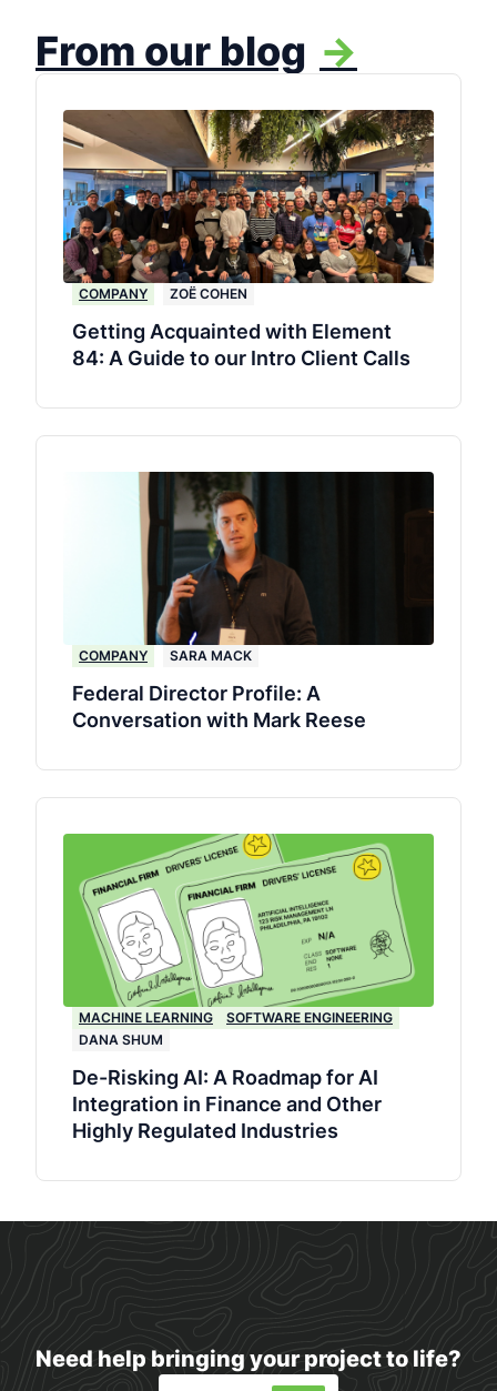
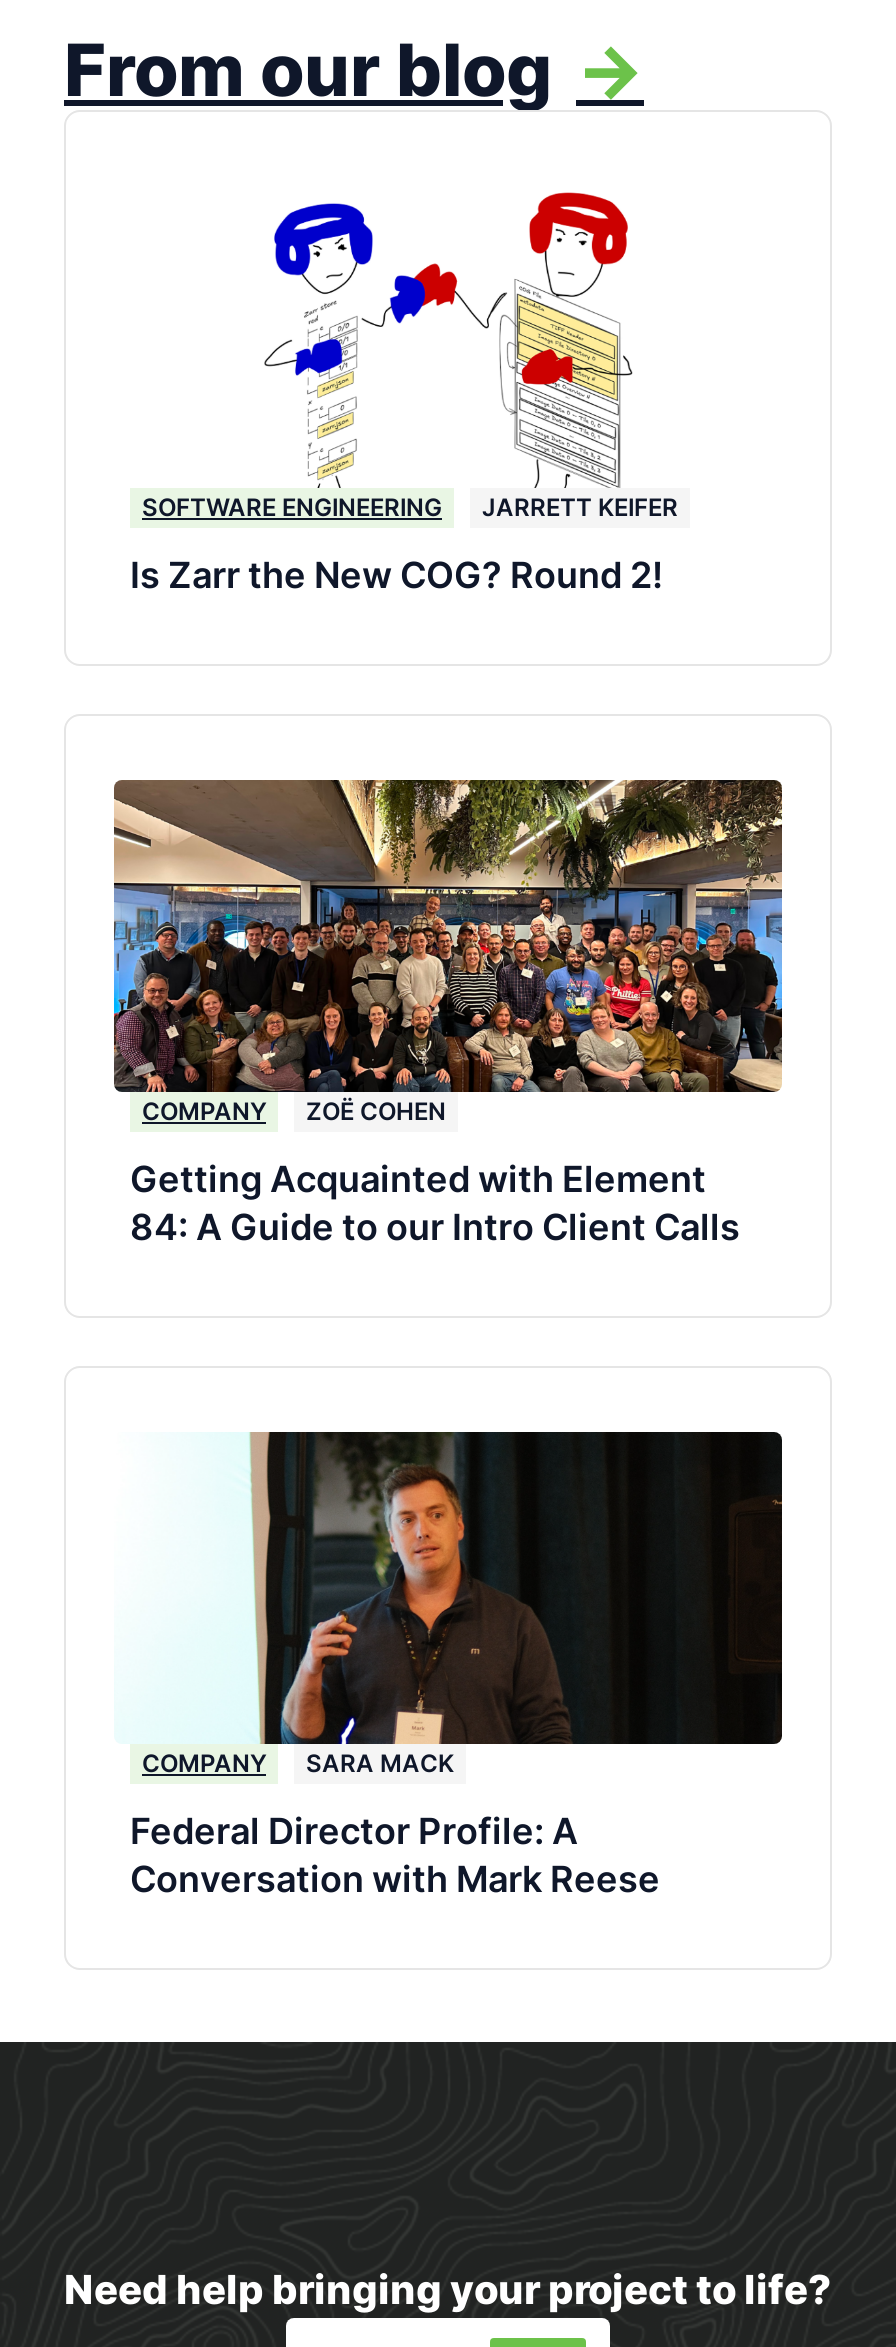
none -> [130,191,678,595] [image] | JARRETT KEIFER | Is Zarr the New COG? Round 2!
moved [61,108,436,732] -> [110,775,786,1899]: [image] | COMPANY | ZOË COHEN | ... | Federal Director Profile: A | Conversation with Mark Reese
[62,833,435,1142] [image] | MACHINE LEARNING | DANA SHUM | De-Risking AI: A Roadmap for AI | Integration in Finance and Other | Highly Regulated Industries -> none
moved [226,1009,393,1026] -> [142,491,442,521]: SOFTWARE ENGINEERING

